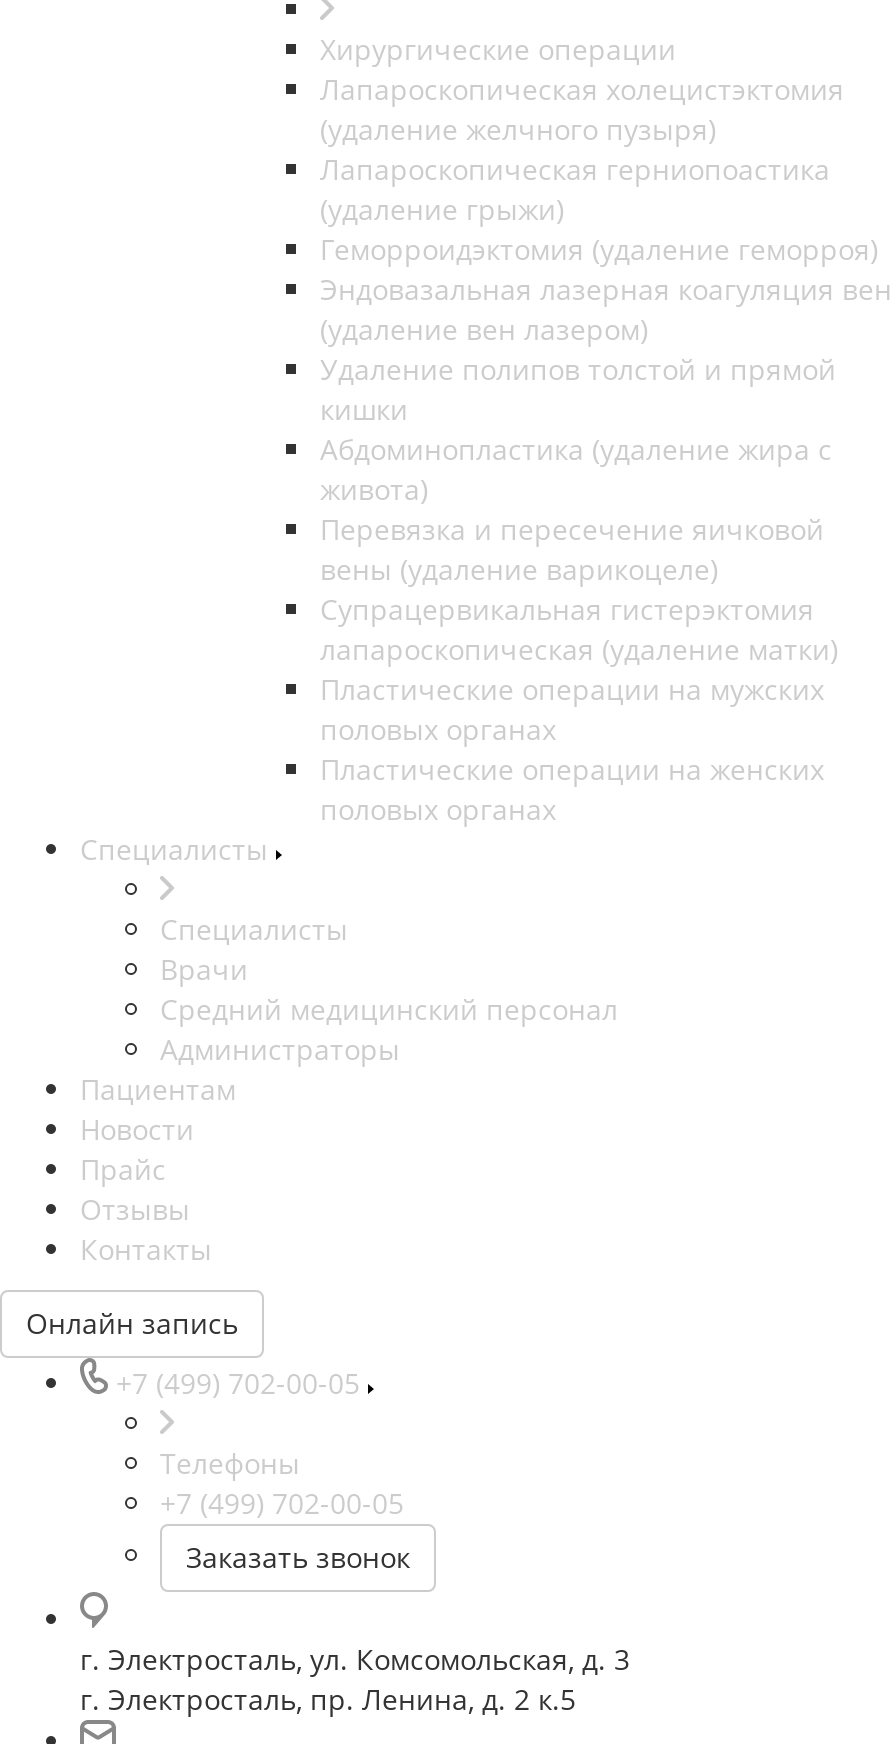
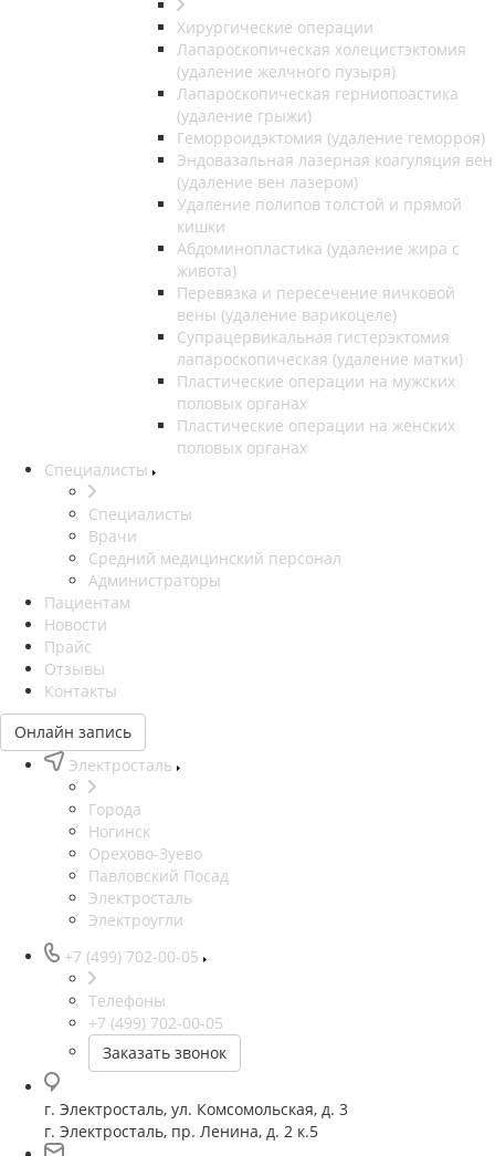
none -> [69,754,229,930] Электросталь | Города | Ногинск | Орехово-Зуево | Павловский Посад | Электросталь | Электроугли

